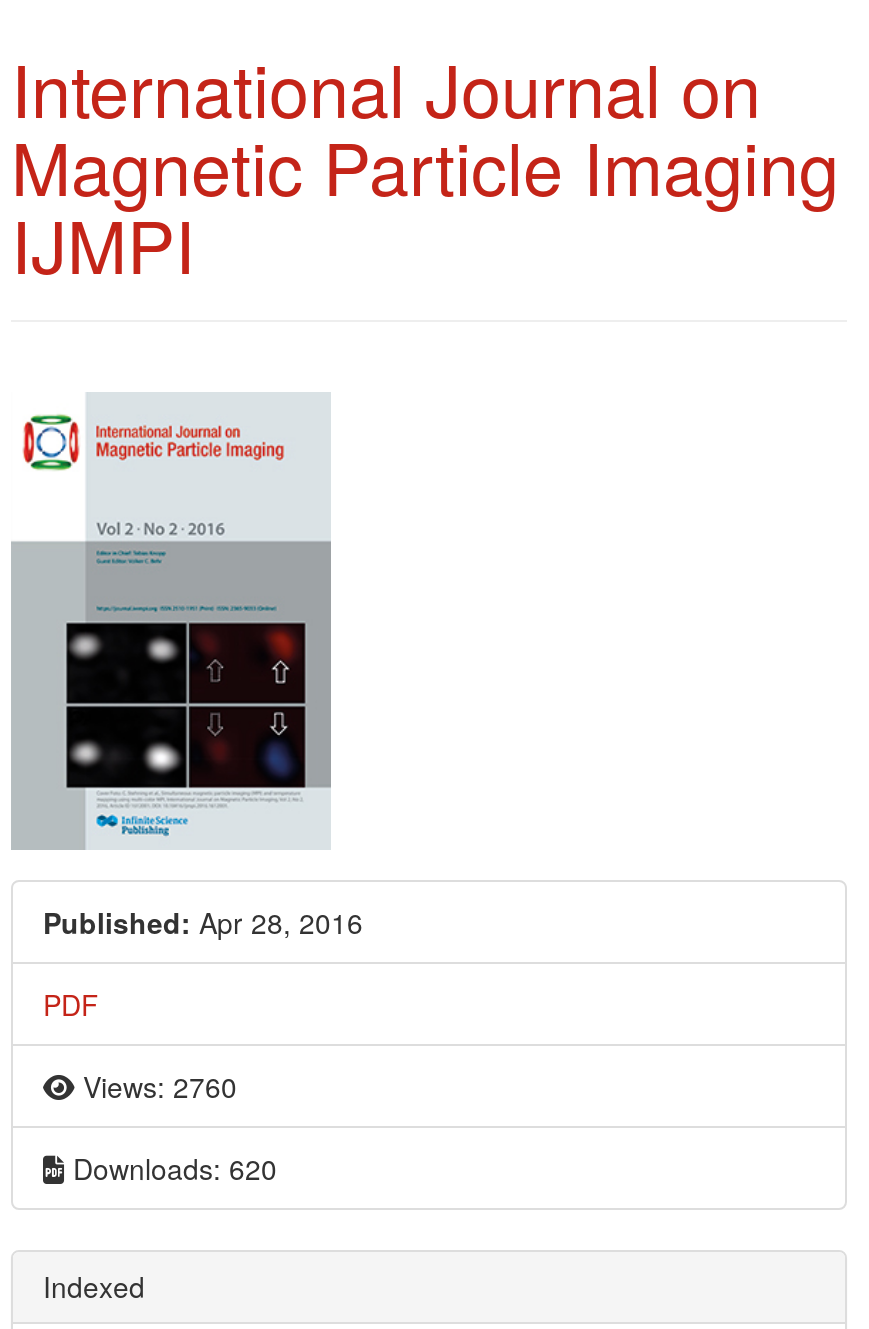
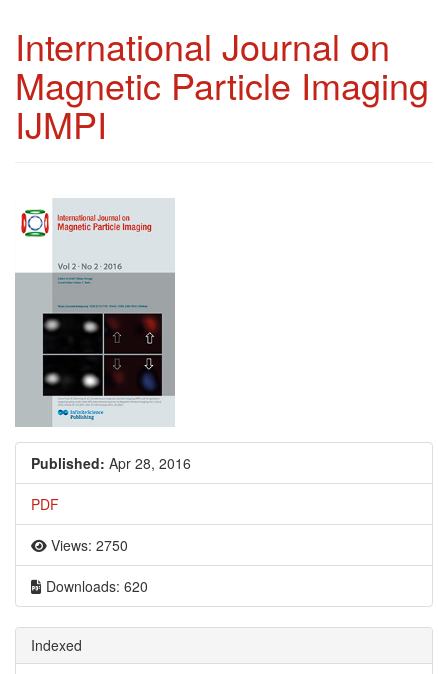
[75,1065,237,1105] Views: 2760 -> [47,535,128,555] Views: 2750

